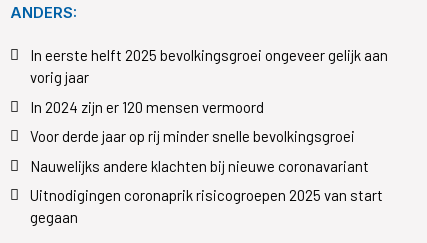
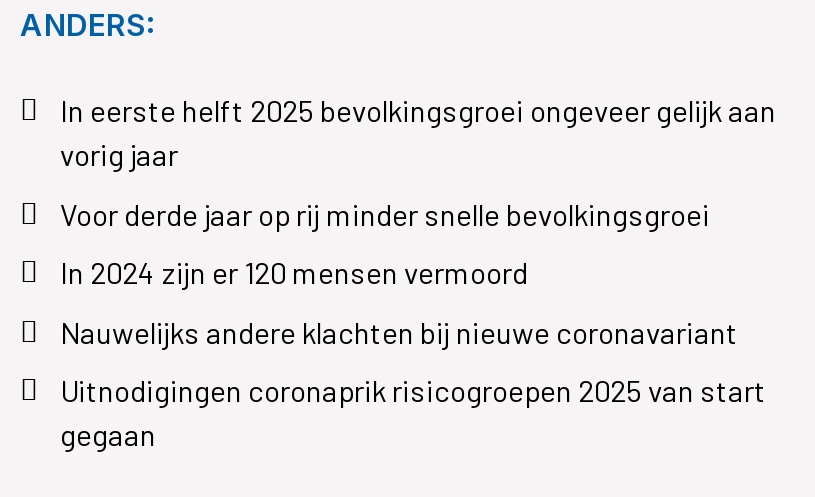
moved [30,98,264,116] -> [60,254,528,290]: In 2024 zijn er 120 mensen vermoord
moved [30,127,355,145] -> [60,196,710,232]: Voor derde jaar op rij minder snelle bevolkingsgroei

